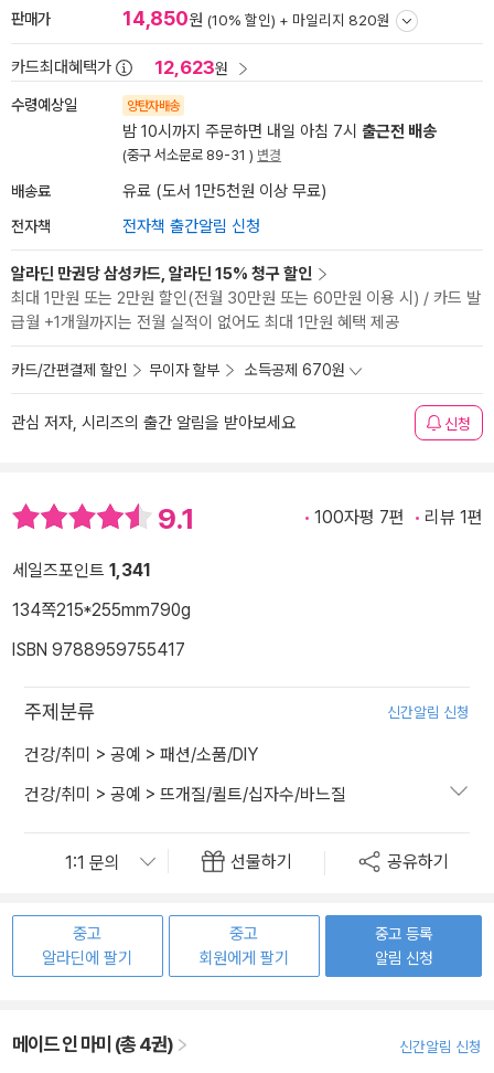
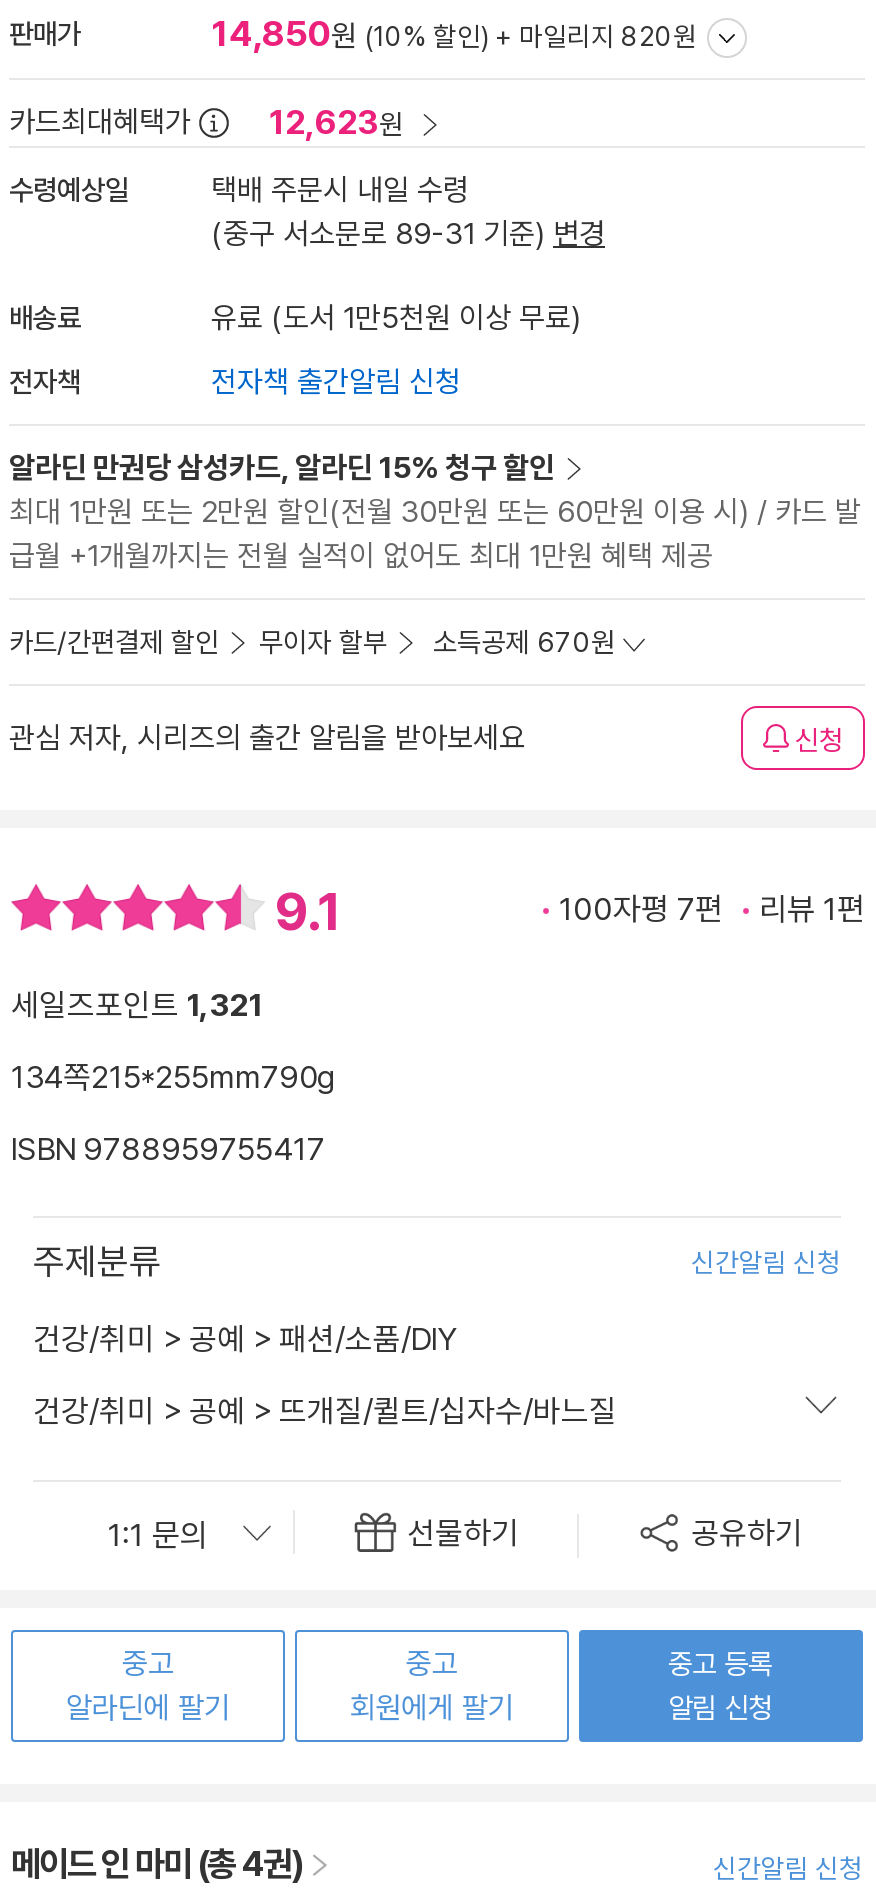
[122,98,437,163] 양탄자배송 | 밤 10시까지 주문하면 내일 아침 7시 출근전 배송 | (중구 서소문로 89-31 ) 변경 -> [211,172,605,252] 택배 주문시 내일 수령 | (중구 서소문로 89-31 기준) 변경
[12,560,151,581] 세일즈포인트 1,341 -> [11,987,263,1025] 세일즈포인트 1,321

